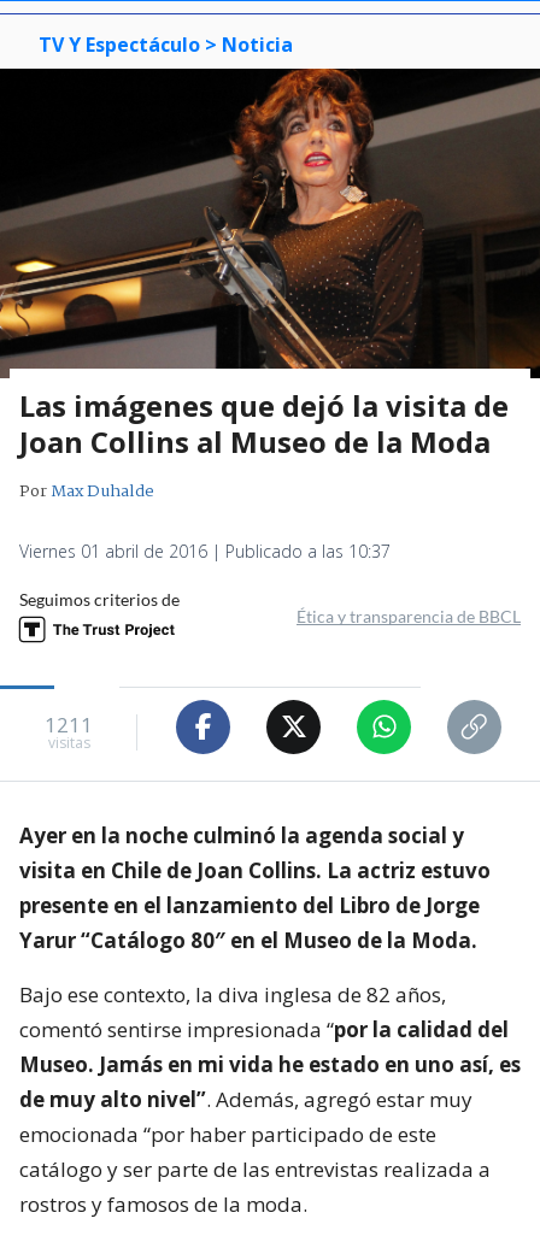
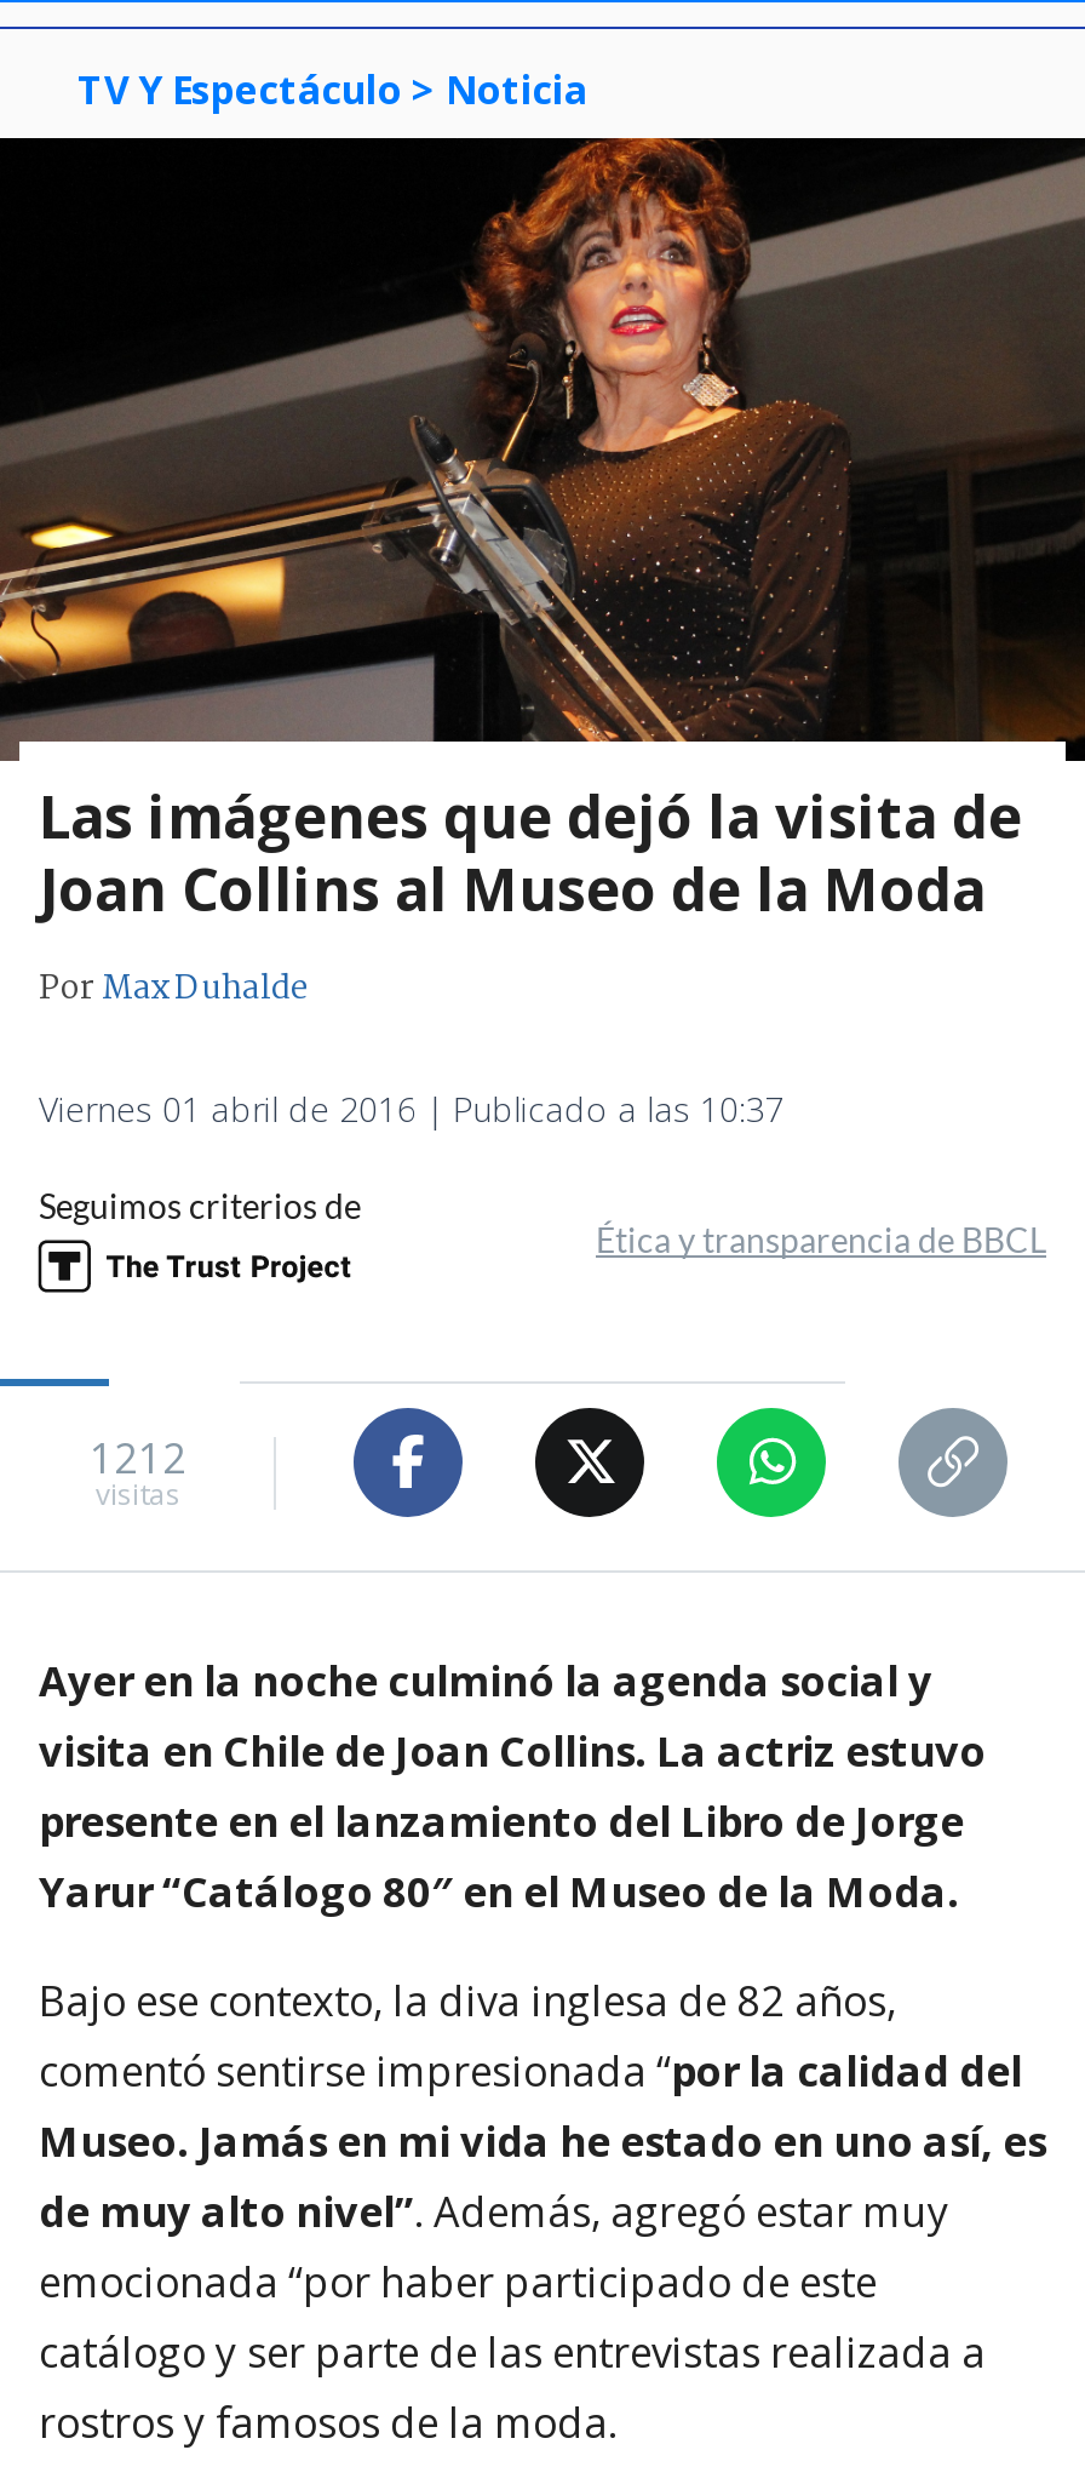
[45,711,93,739] 1211 -> [90,1431,186,1486] 1212

